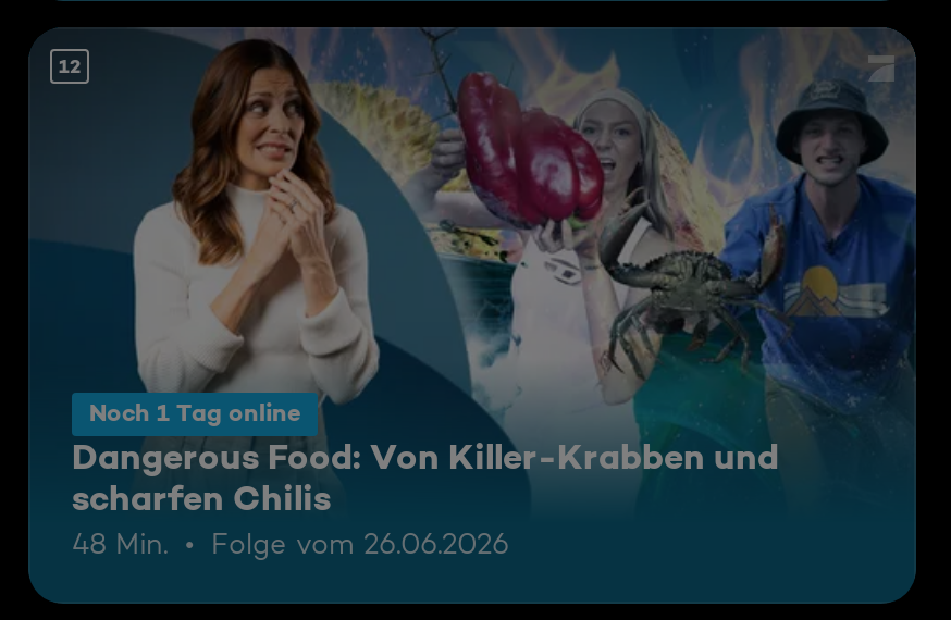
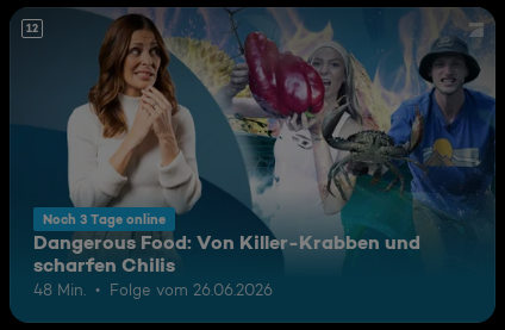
[89,397,300,428] Noch 1 Tag online -> [43,211,166,227] Noch 3 Tage online

